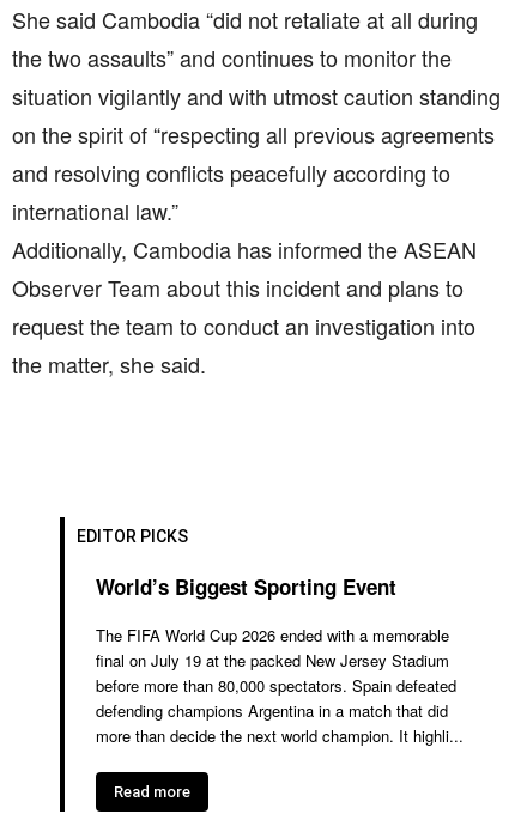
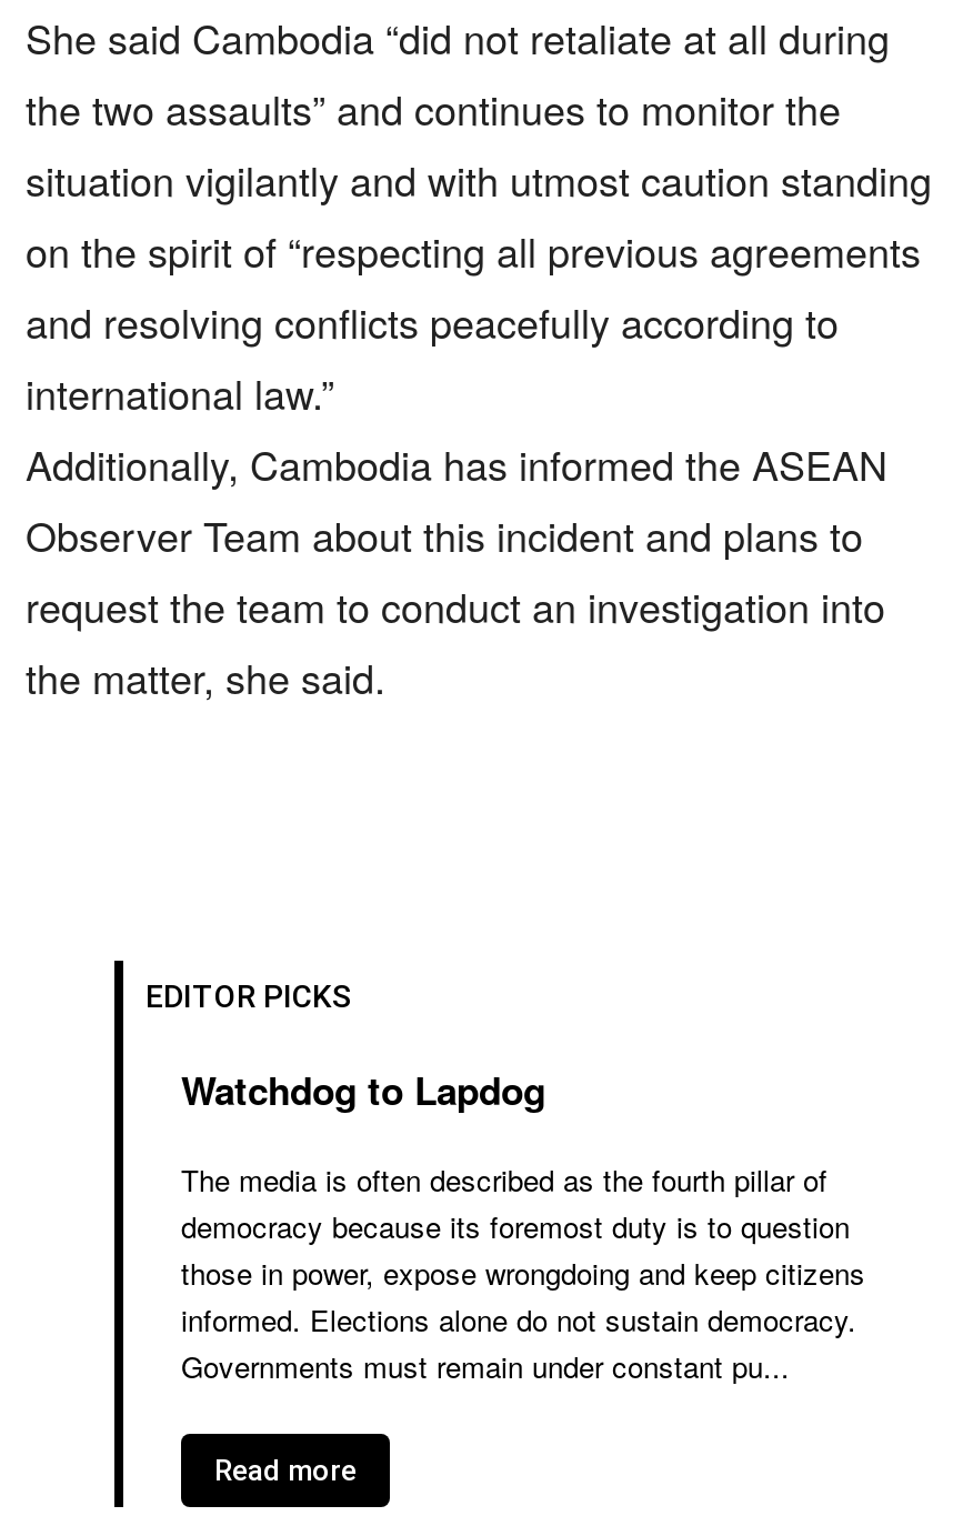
[96,573,396,601] World’s Biggest Sporting Event -> [181,1063,545,1116] Watchdog to Lapdog
[96,624,464,747] The FIFA World Cup 2026 ended with a memorable | final on July 19 at the packed New Jersey Stadium | before more than 80,000 spectators. Spain defeated | defending champions Argentina in a match that did | more than decide the next world champion. It highli... -> [181,1158,865,1387] The media is often described as the fourth pillar of | democracy because its foremost duty is to question | those in power, expose wrongdoing and keep citizens | informed. Elections alone do not sustain democracy. | Governments must remain under constant pu...

